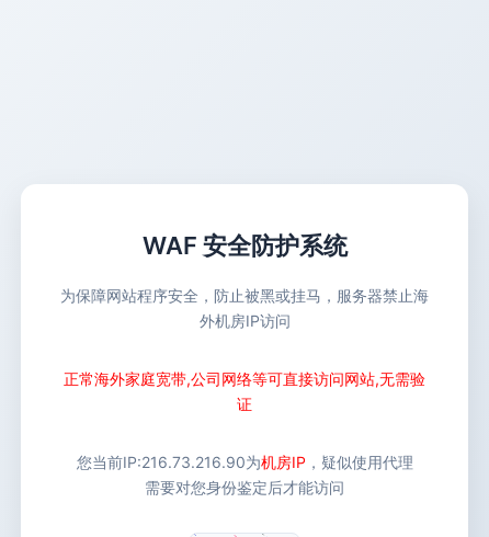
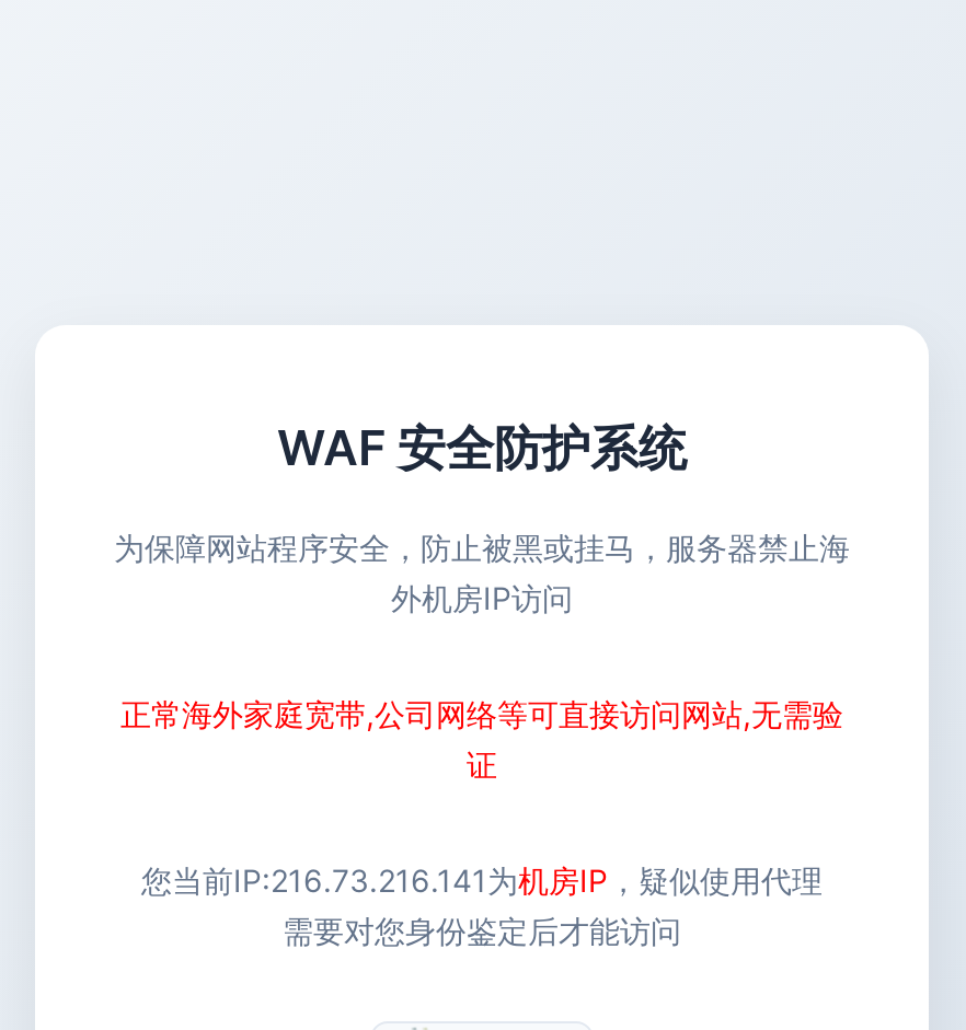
[76,453,413,471] 您当前IP:216.73.216.90为机房IP，疑似使用代理 -> [141,861,823,899] 您当前IP:216.73.216.141为机房IP，疑似使用代理

